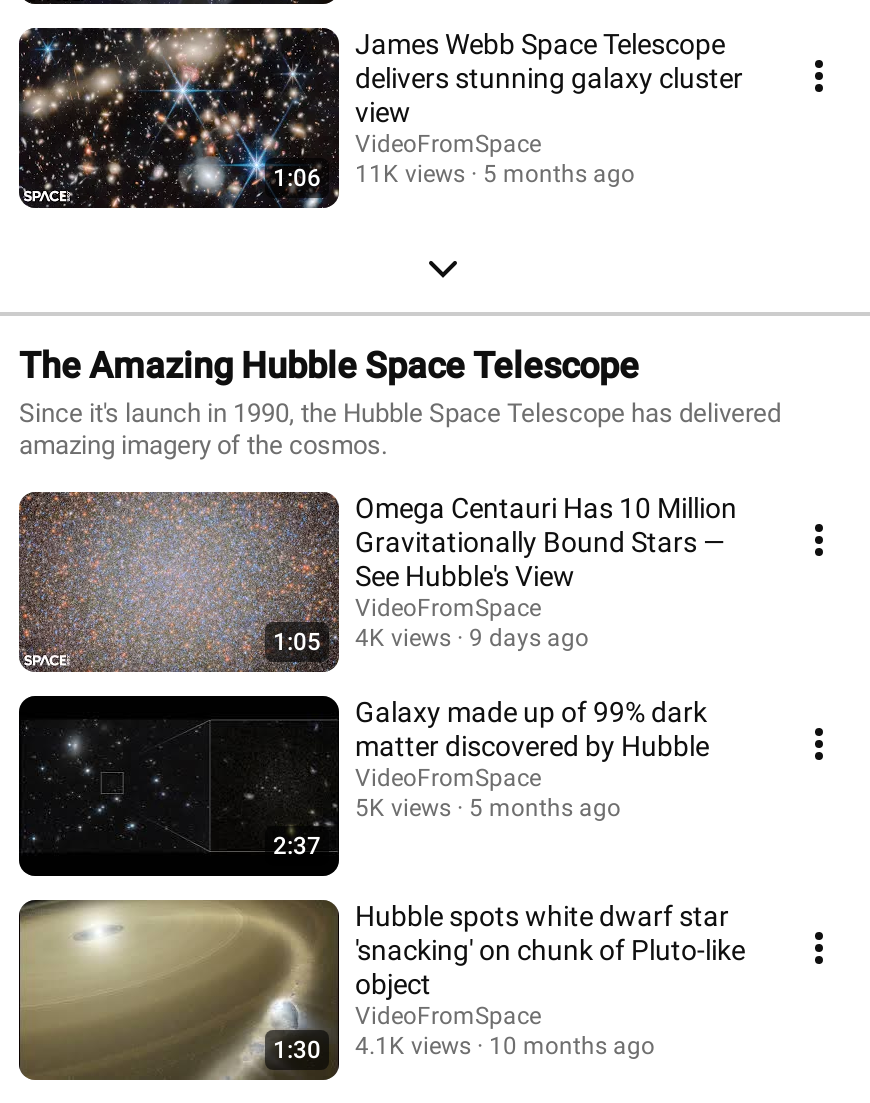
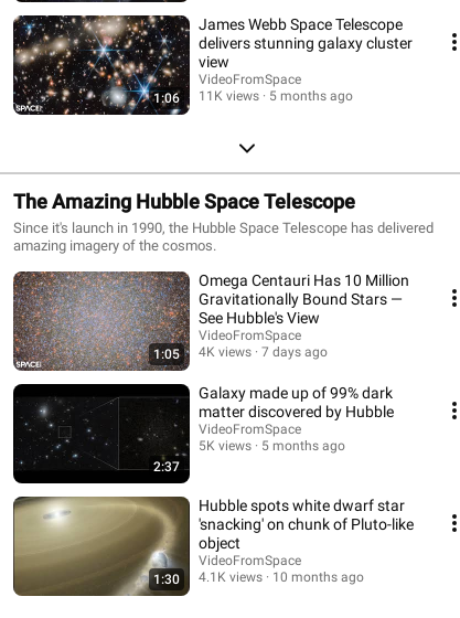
[273,623,589,655] 1:05 4K views 9 days ago -> [153,344,328,361] 1:05 4K views 7 days ago

